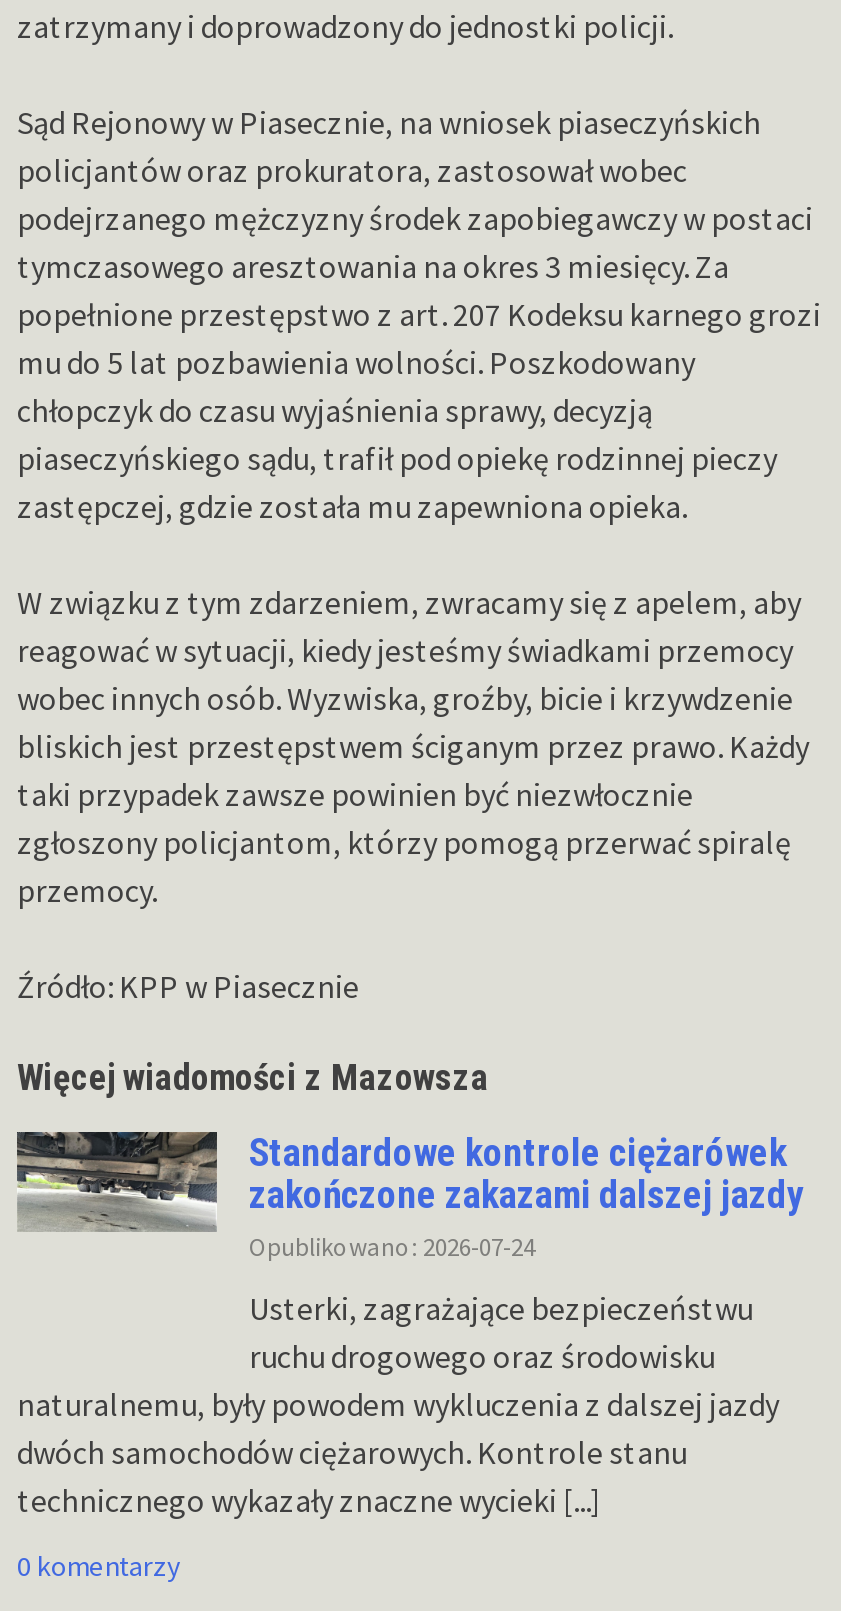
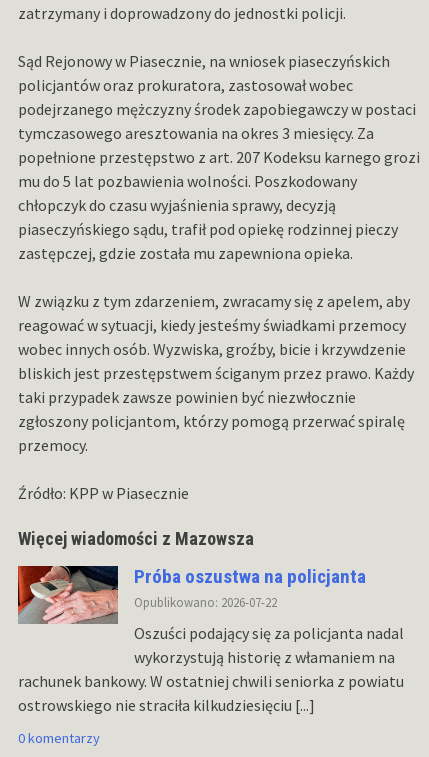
[15,1130,805,1261] [image] | Standardowe kontrole ciężarówek | zakończone zakazami dalszej jazdy | Opublikowano: 2026-07-24 -> [17,565,366,625] [image] | Próba oszustwa na policjanta | Opublikowano: 2026-07-22
[17,1287,779,1519] Usterki, zagrażające bezpieczeństwu | ruchu drogowego oraz środowisku | naturalnemu, były powodem wykluczenia z dalszej jazdy | dwóch samochodów ciężarowych. Kontrole stanu | technicznego wykazały znaczne wycieki [...] -> [18,622,404,714] Oszuści podający się za policjanta nadal | wykorzystują historię z włamaniem na | rachunek bankowy. W ostatniej chwili seniorka z powiatu | ostrowskiego nie straciła kilkudziesięciu [...]

